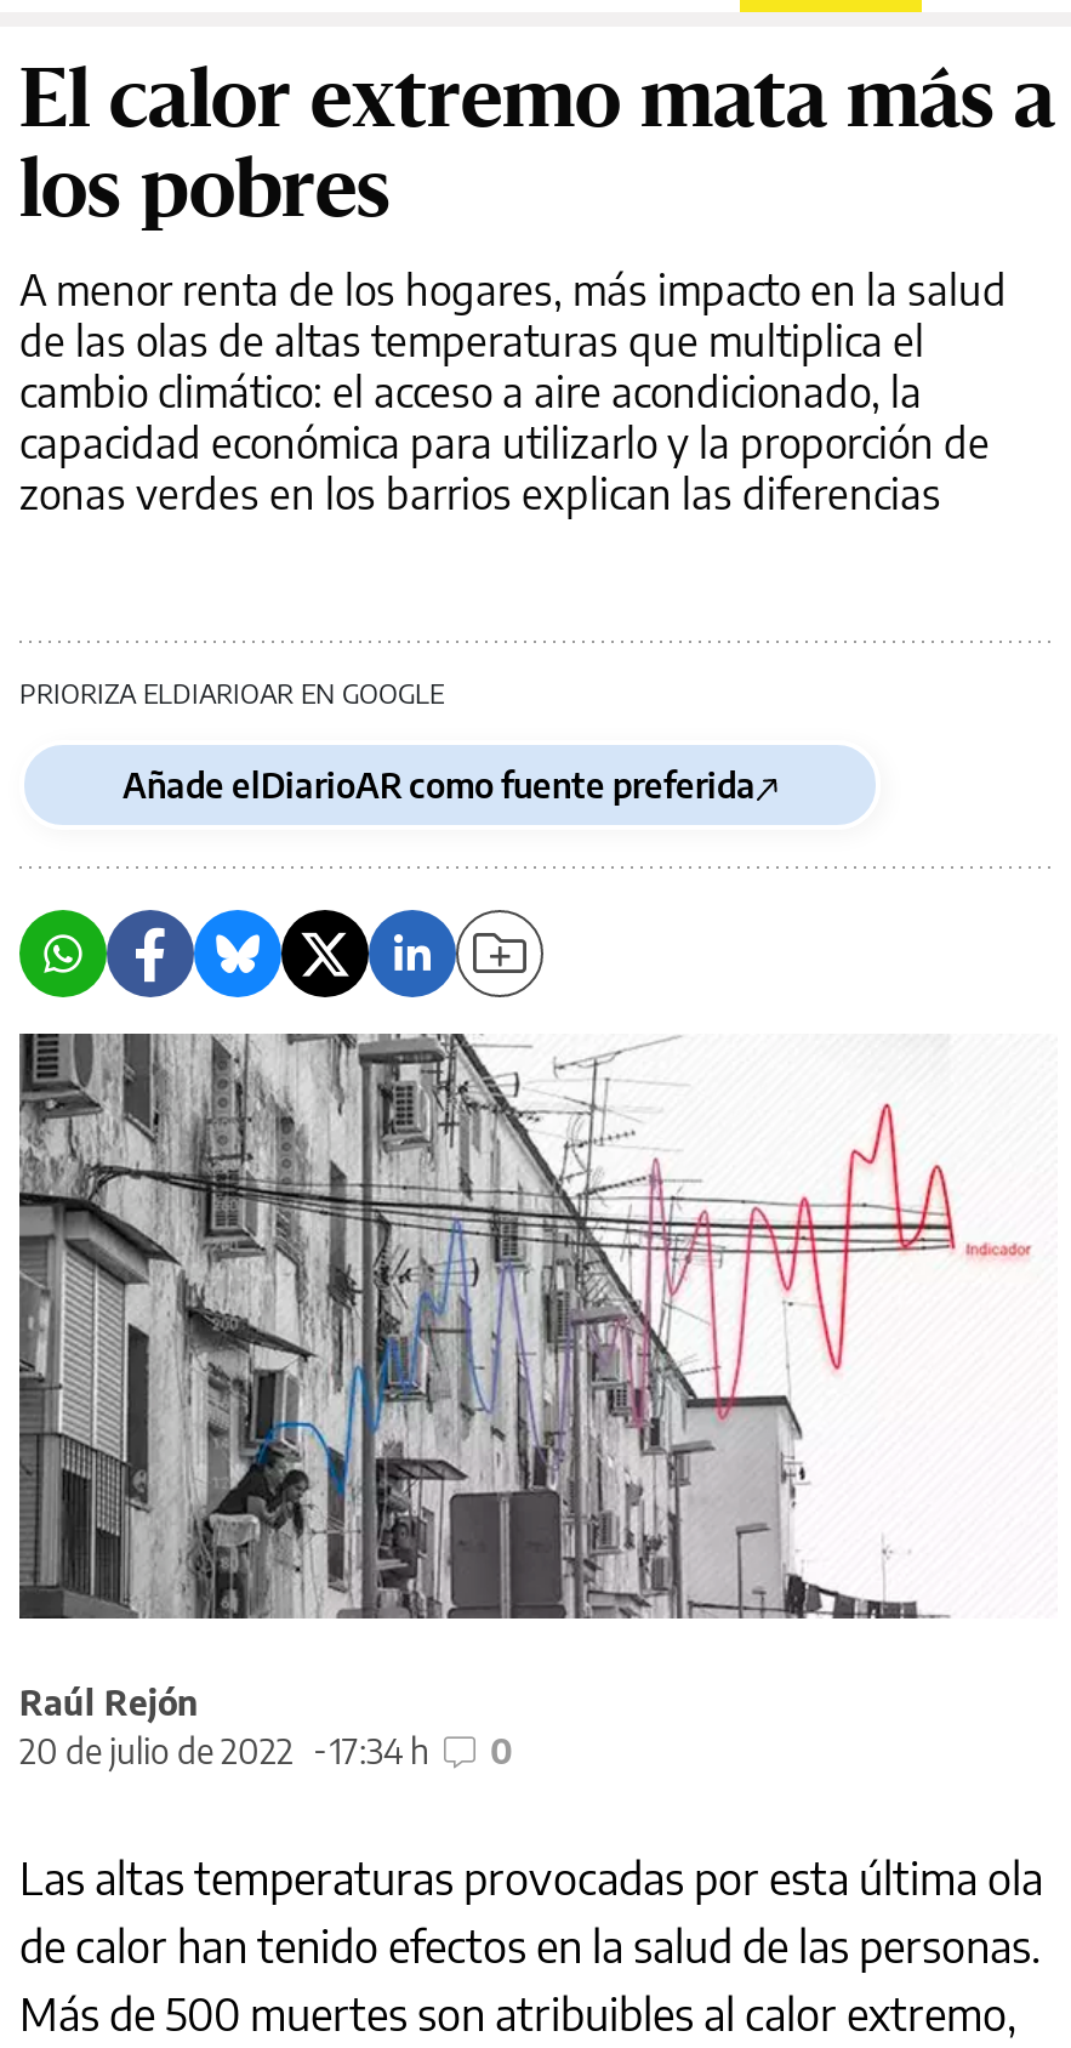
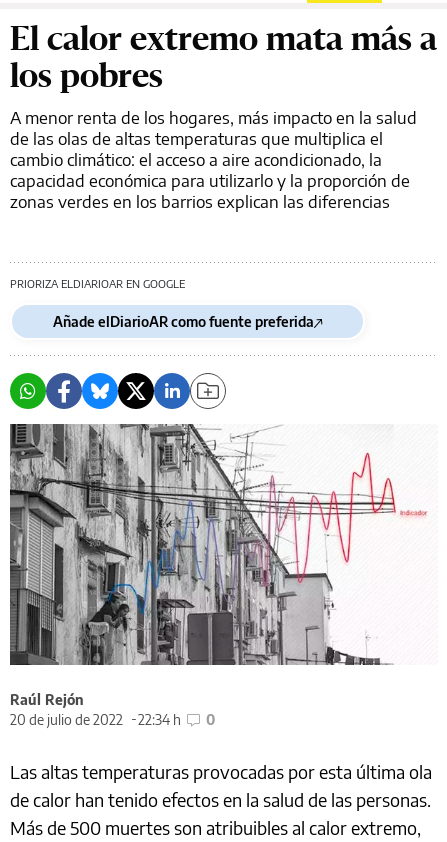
[19,1731,512,1772] 20 de julio de 2022 17:34 h 0 -> [10,711,215,728] 20 de julio de 2022 22:34 h 0

